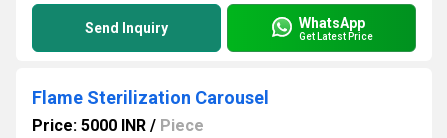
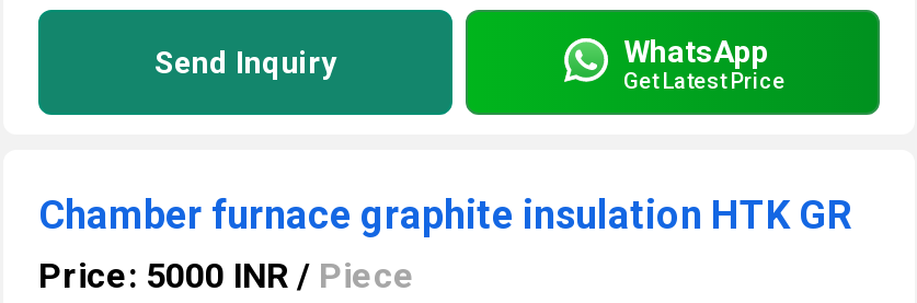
[32,87,269,108] Flame Sterilization Carousel -> [38,191,851,237] Chamber furnace graphite insulation HTK GR

